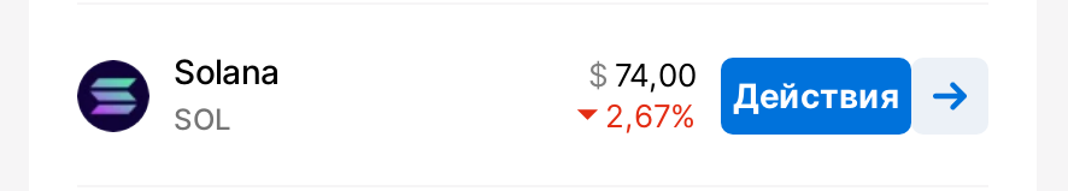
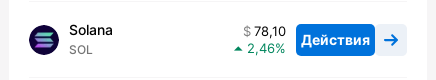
[615,56,899,115] 74,00 Действия -> [254,23,370,48] 78,10 Действия
[605,97,670,136] 2,67 -> [247,40,275,56] 2,46

